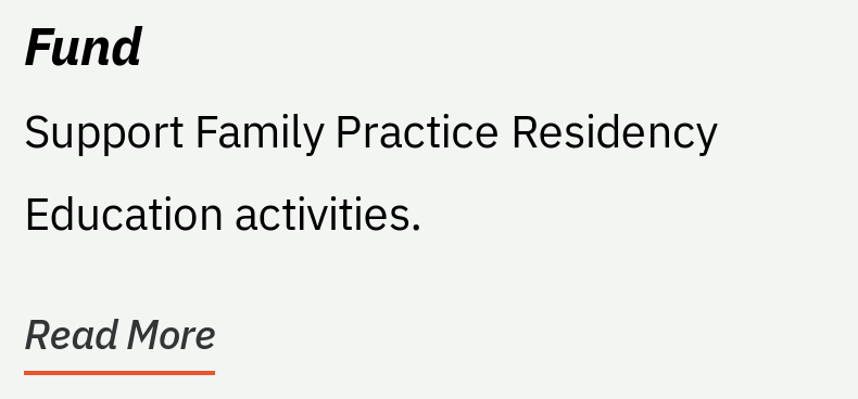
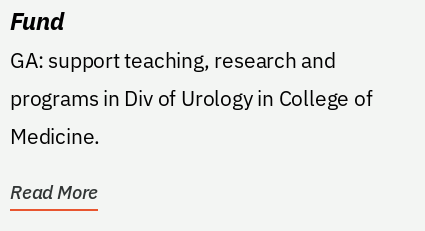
[24,99,717,242] Support Family Practice Residency | Education activities. -> [10,45,373,149] GA: support teaching, research and | programs in Div of Urology in College of | Medicine.

